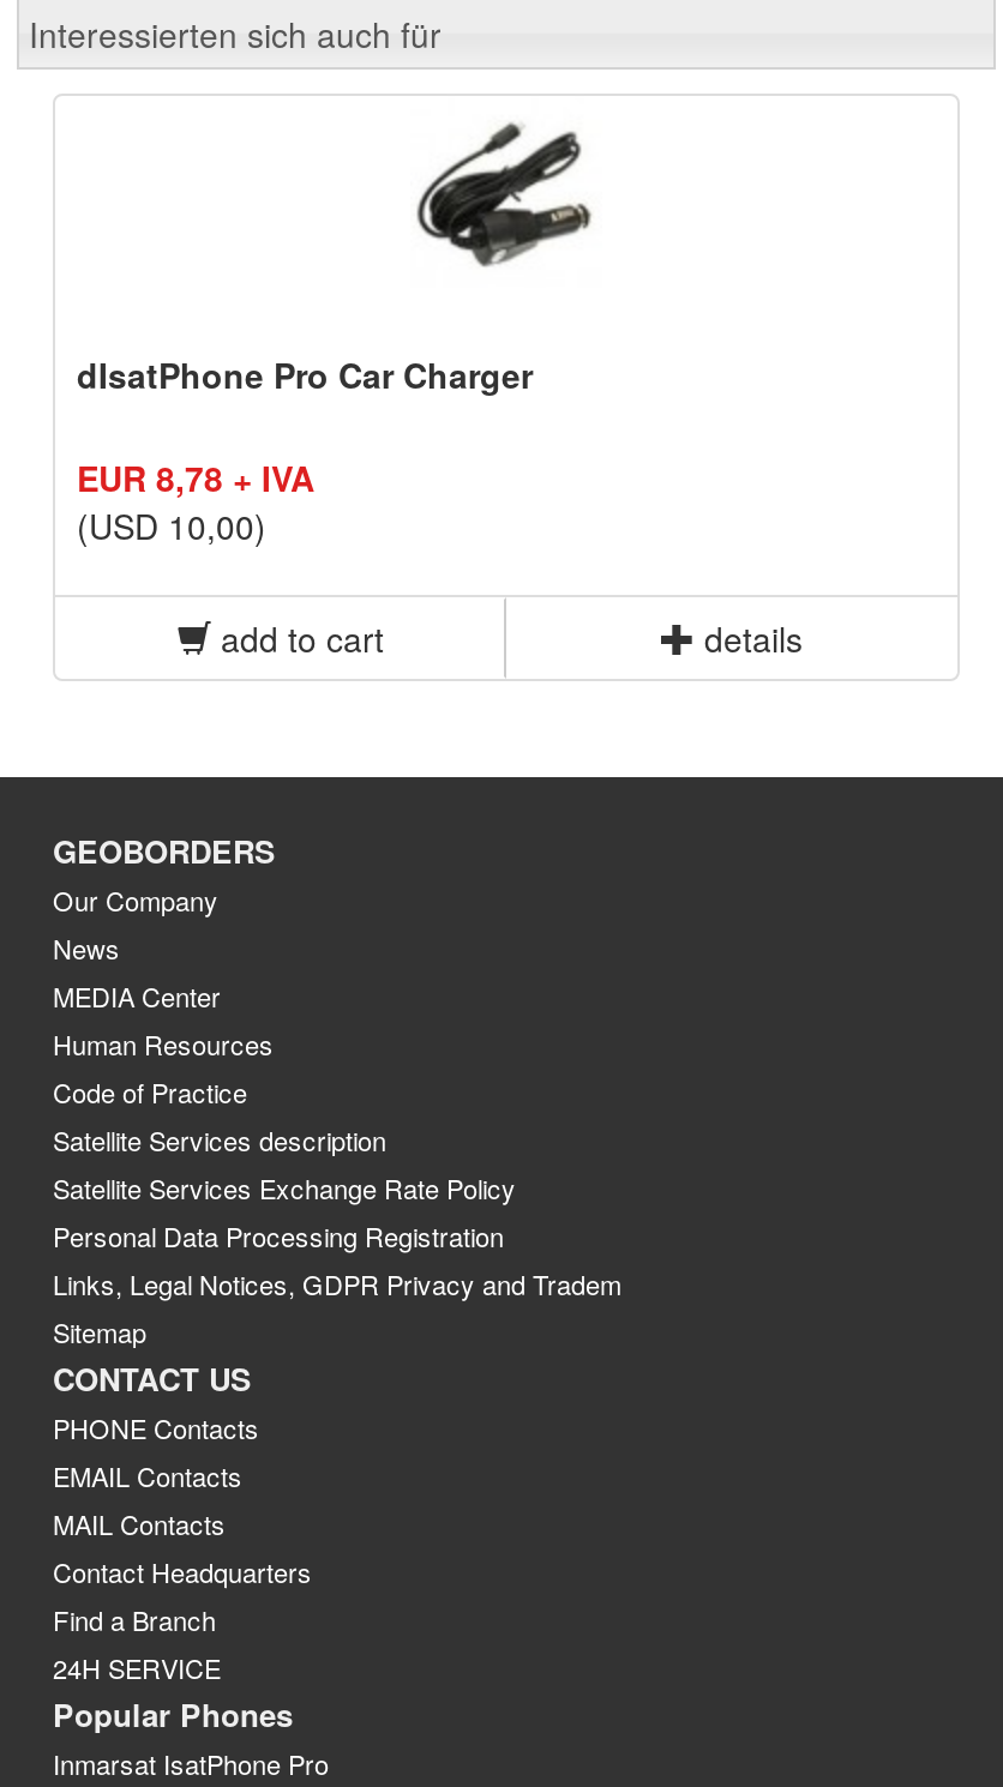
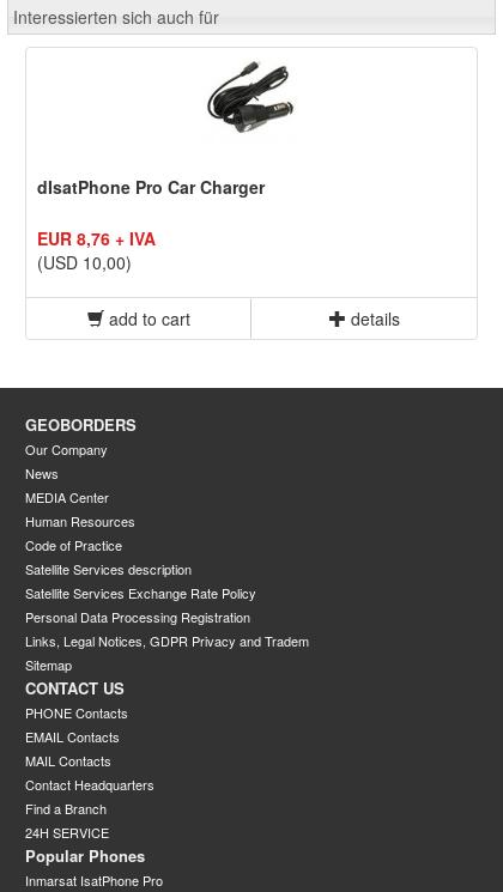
[77,453,314,501] EUR 8,78 + IVA -> [37,226,156,250] EUR 8,76 + IVA

